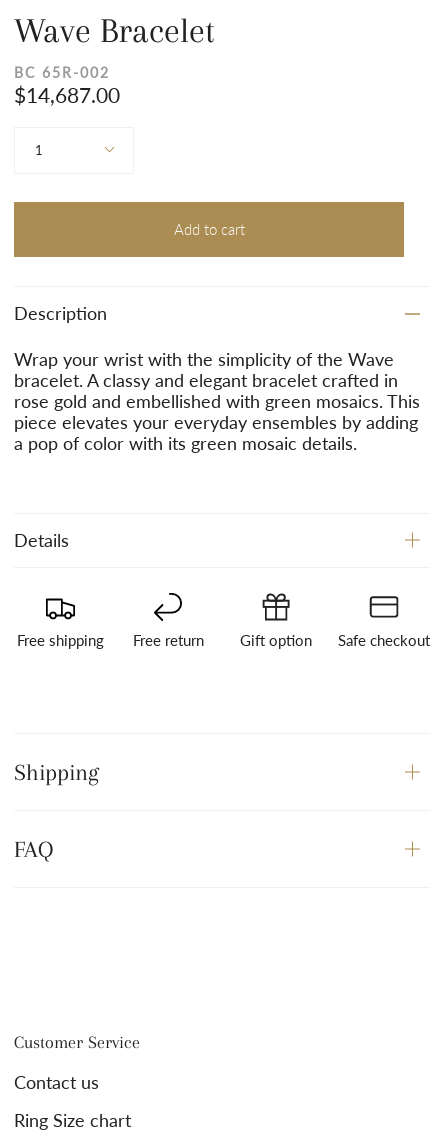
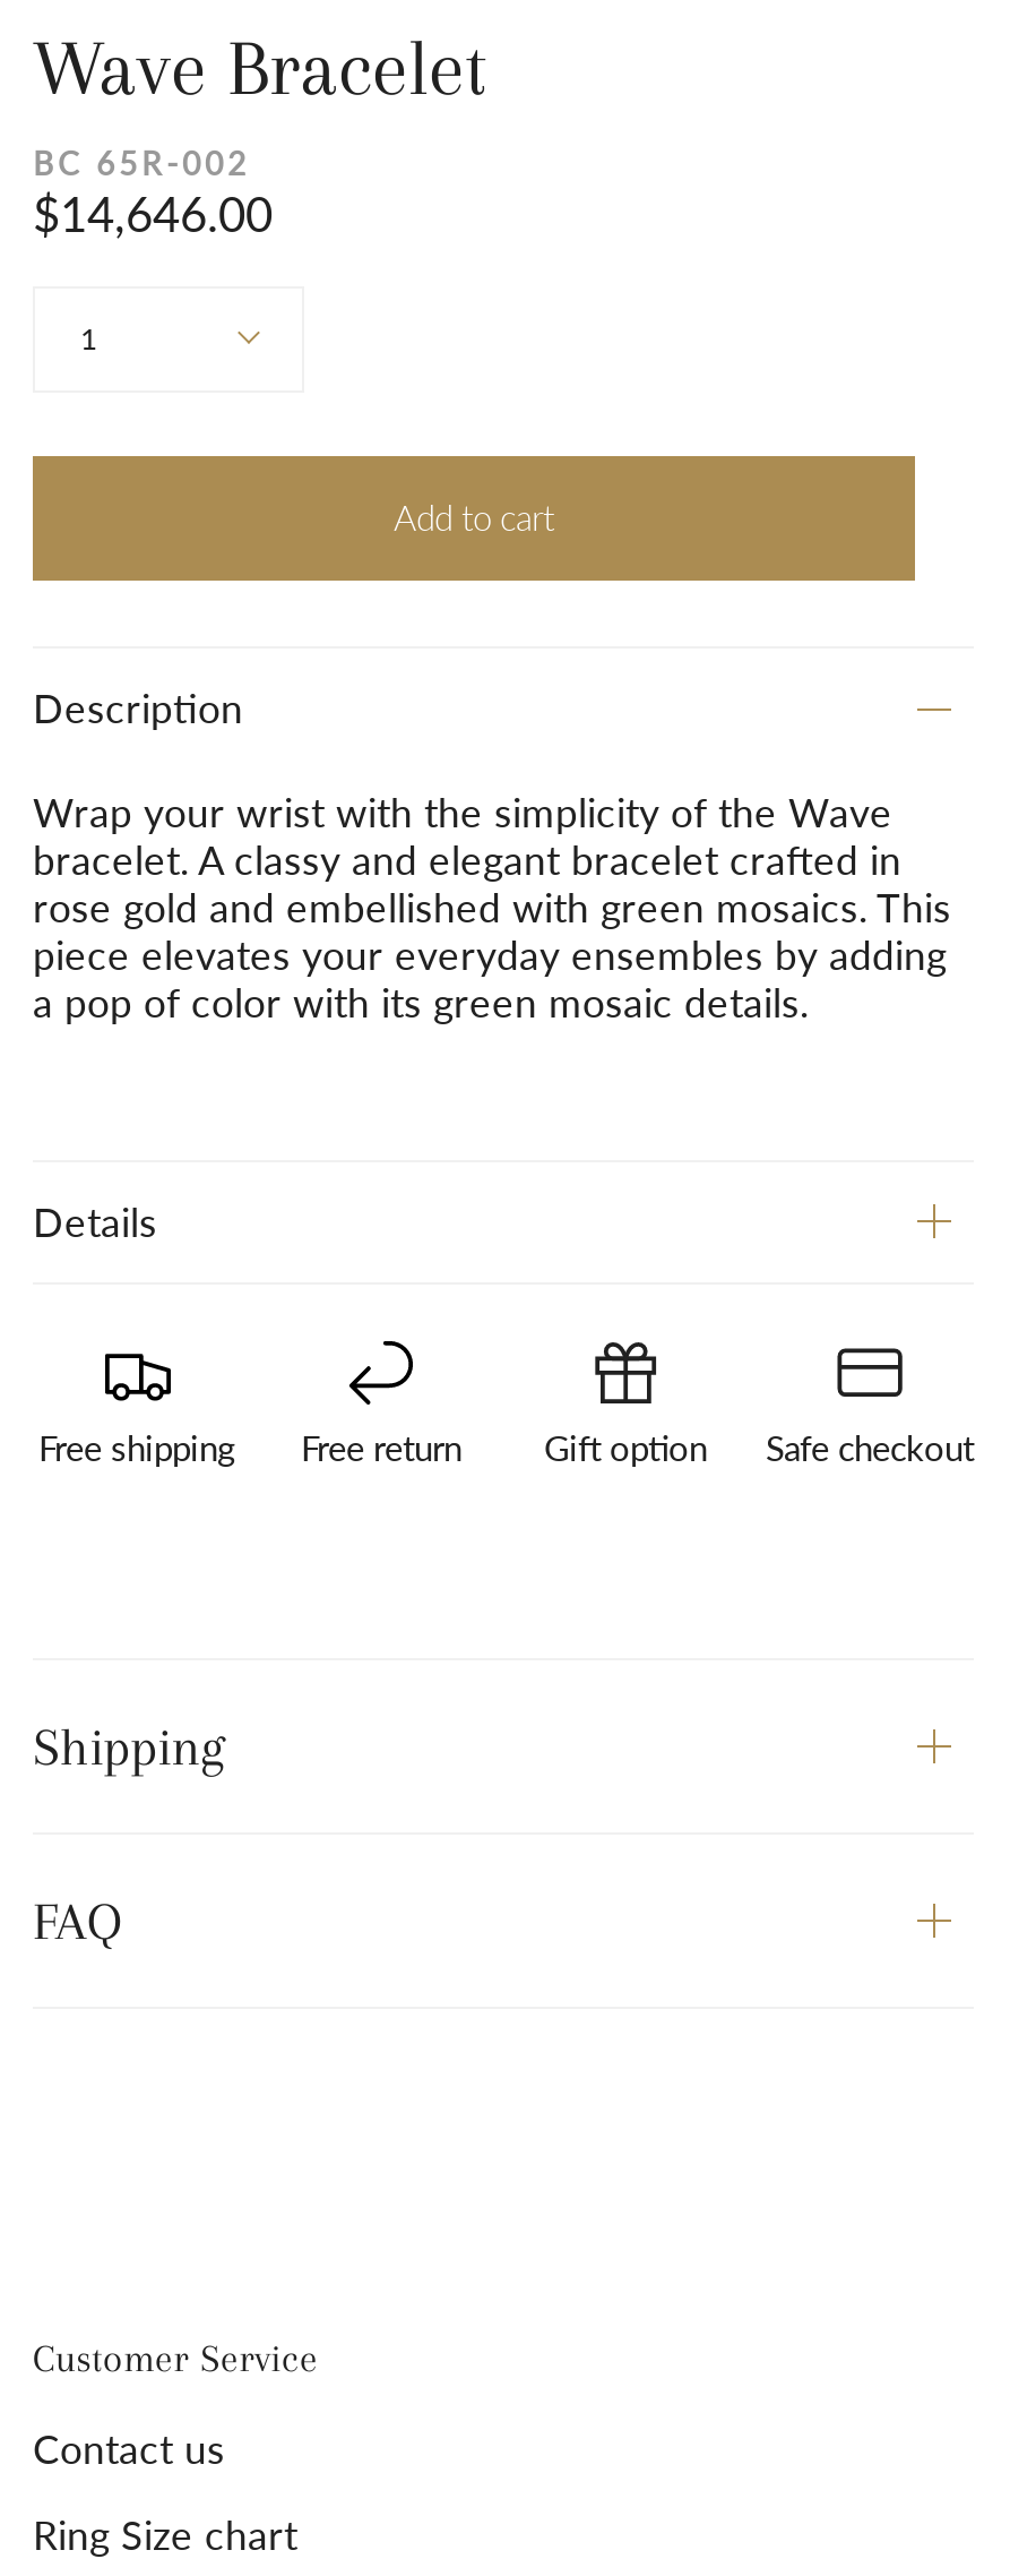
[14,82,120,107] $14,687.00 -> [33,184,273,241] $14,646.00

